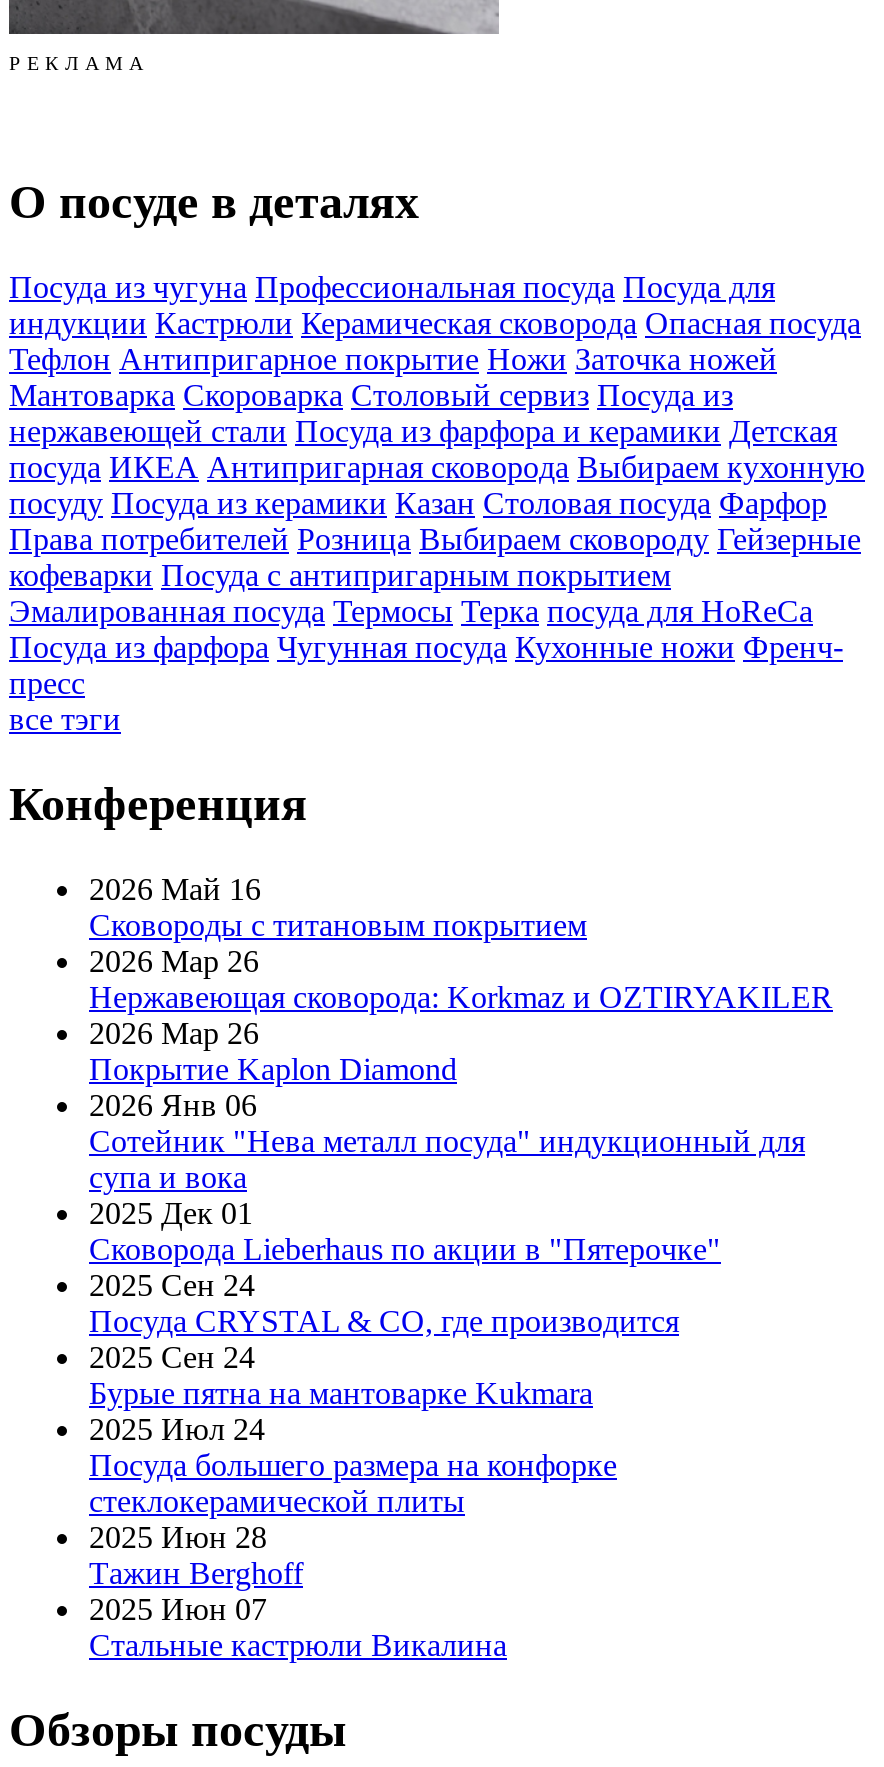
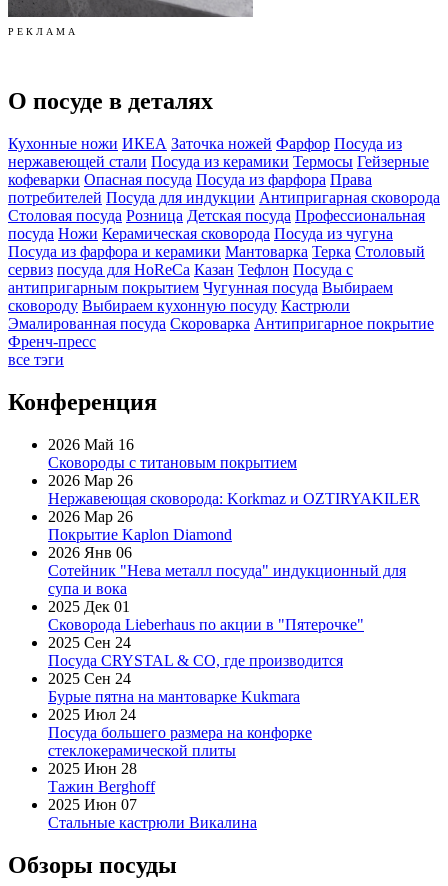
[9,270,865,700] Посуда из чугуна Профессиональная посуда Посуда для | индукции Кастрюли Керамическая сковорода Опасная посуда | Тефлон Антипригарное покрытие Ножи Заточка ножей | Мантоварка Скороварка Столовый сервиз Посуда из | нержавеющей стали Посуда из фарфора и керамики Детская | посуда ИКЕА Антипригарная сковорода Выбираем кухонную | посуду Посуда из керамики Казан Столовая посуда Фарфор | Права потребителей Розница Выбираем сковороду Гейзерные | кофеварки Посуда с антипригарным покрытием | Эмалированная посуда Термосы Терка посуда для HoReCa | Посуда из фарфора Чугунная посуда Кухонные ножи Френч- | пресс -> [8,135,440,350] Кухонные ножи ИКЕА Заточка ножей Фарфор Посуда из | нержавеющей стали Посуда из керамики Термосы Гейзерные | кофеварки Опасная посуда Посуда из фарфора Права | потребителей Посуда для индукции Антипригарная сковорода | Столовая посуда Розница Детская посуда Профессиональная | посуда Ножи Керамическая сковорода Посуда из чугуна | Посуда из фарфора и керамики Мантоварка Терка Столовый | сервиз посуда для HoReCa Казан Тефлон Посуда с | антипригарным покрытием Чугунная посуда Выбираем | сковороду Выбираем кухонную посуду Кастрюли | Эмалированная посуда Скороварка Антипригарное покрытие | Френч-пресс

